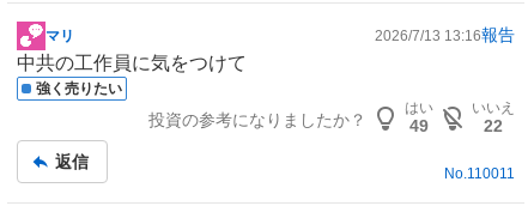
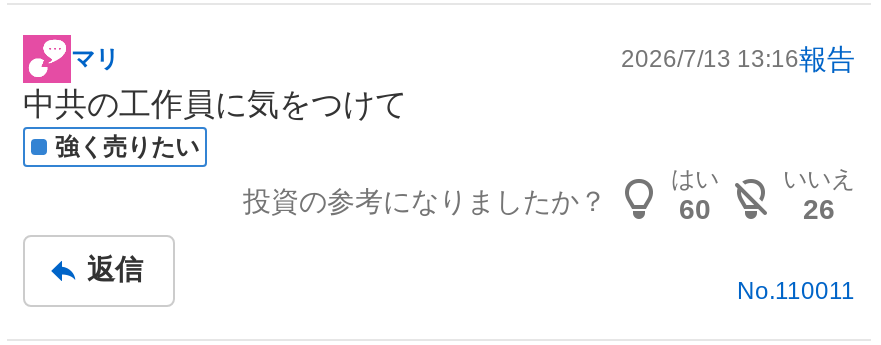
[409,116,429,135] 49 -> [679,194,711,226] 60
[484,116,503,135] 22 -> [803,194,835,226] 26

